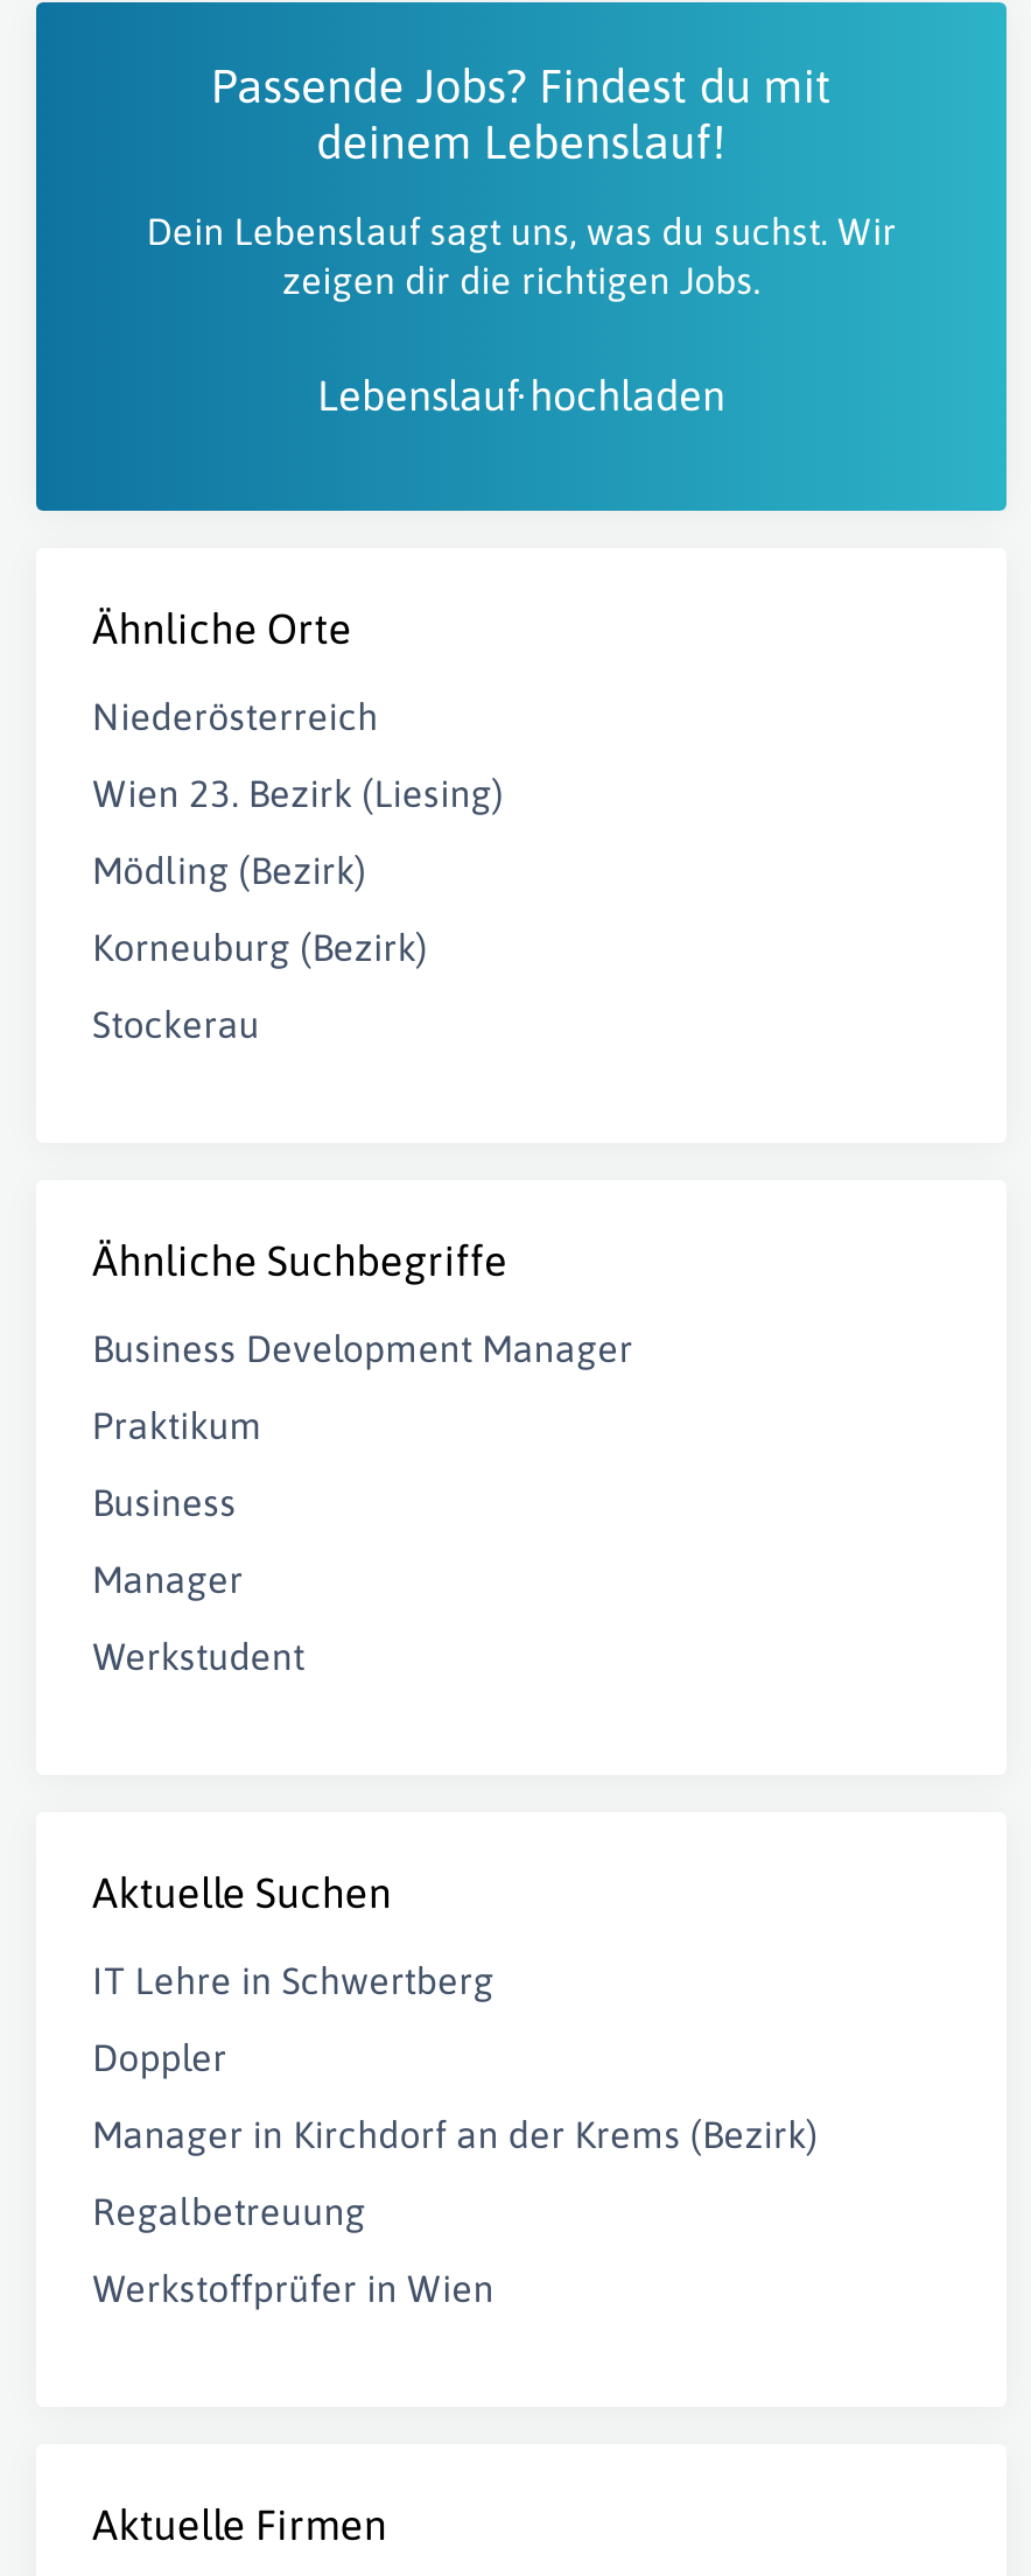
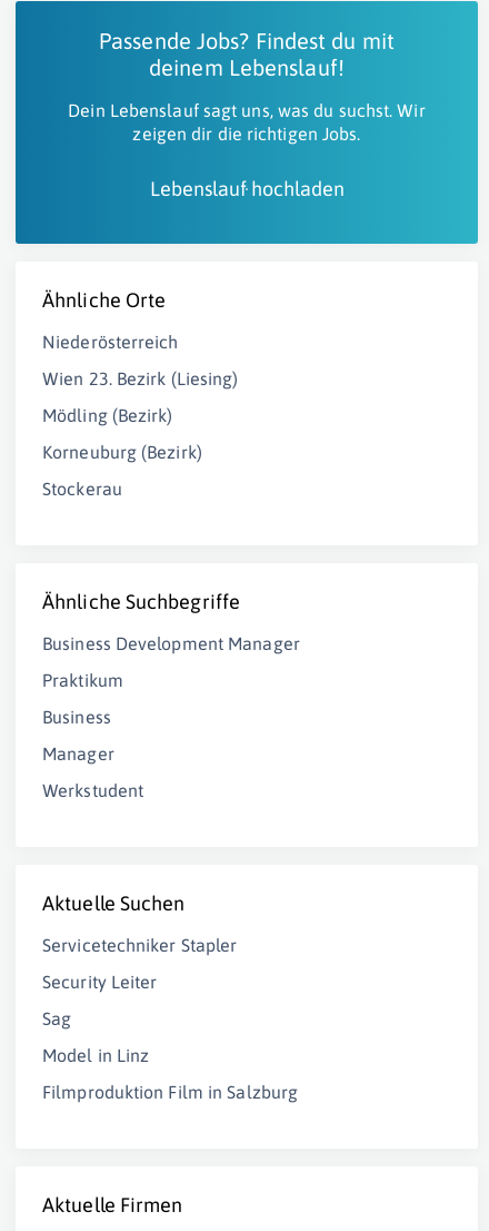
[92,1959,494,2001] IT Lehre in Schwertberg -> [42,935,237,955] Servicetechniker Stapler
[92,2036,227,2078] Doppler -> [42,972,157,992] Security Leiter
[92,2113,818,2155] Manager in Kirchdorf an der Krems (Bezirk) -> [42,1008,71,1028] Sag
[92,2190,366,2232] Regalbetreuung -> [42,1045,149,1065] Model in Linz
[92,2267,494,2309] Werkstoffprüfer in Wien -> [42,1082,298,1102] Filmproduktion Film in Salzburg

